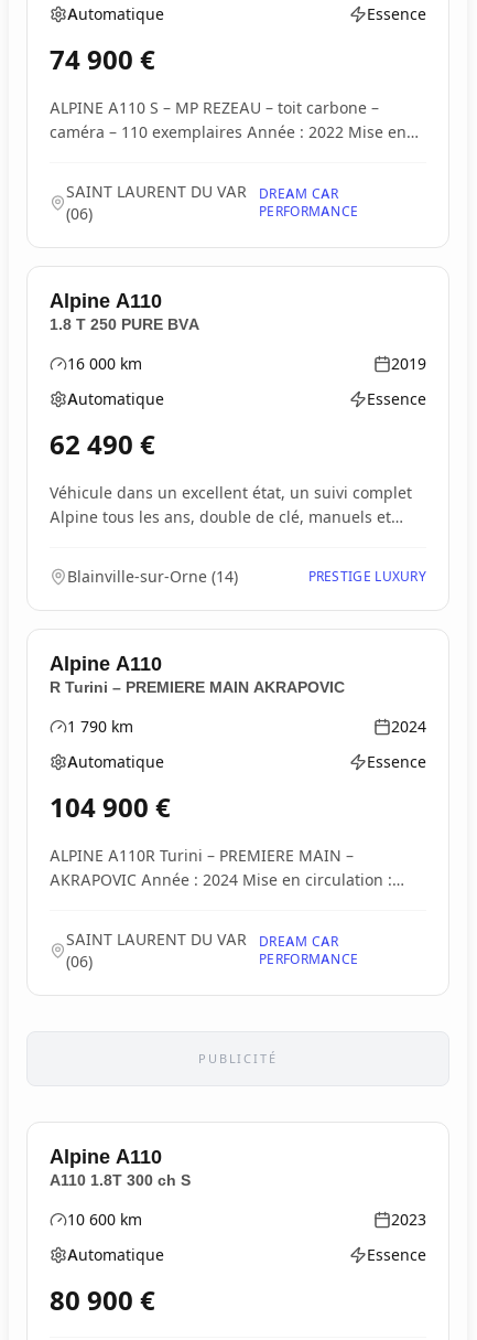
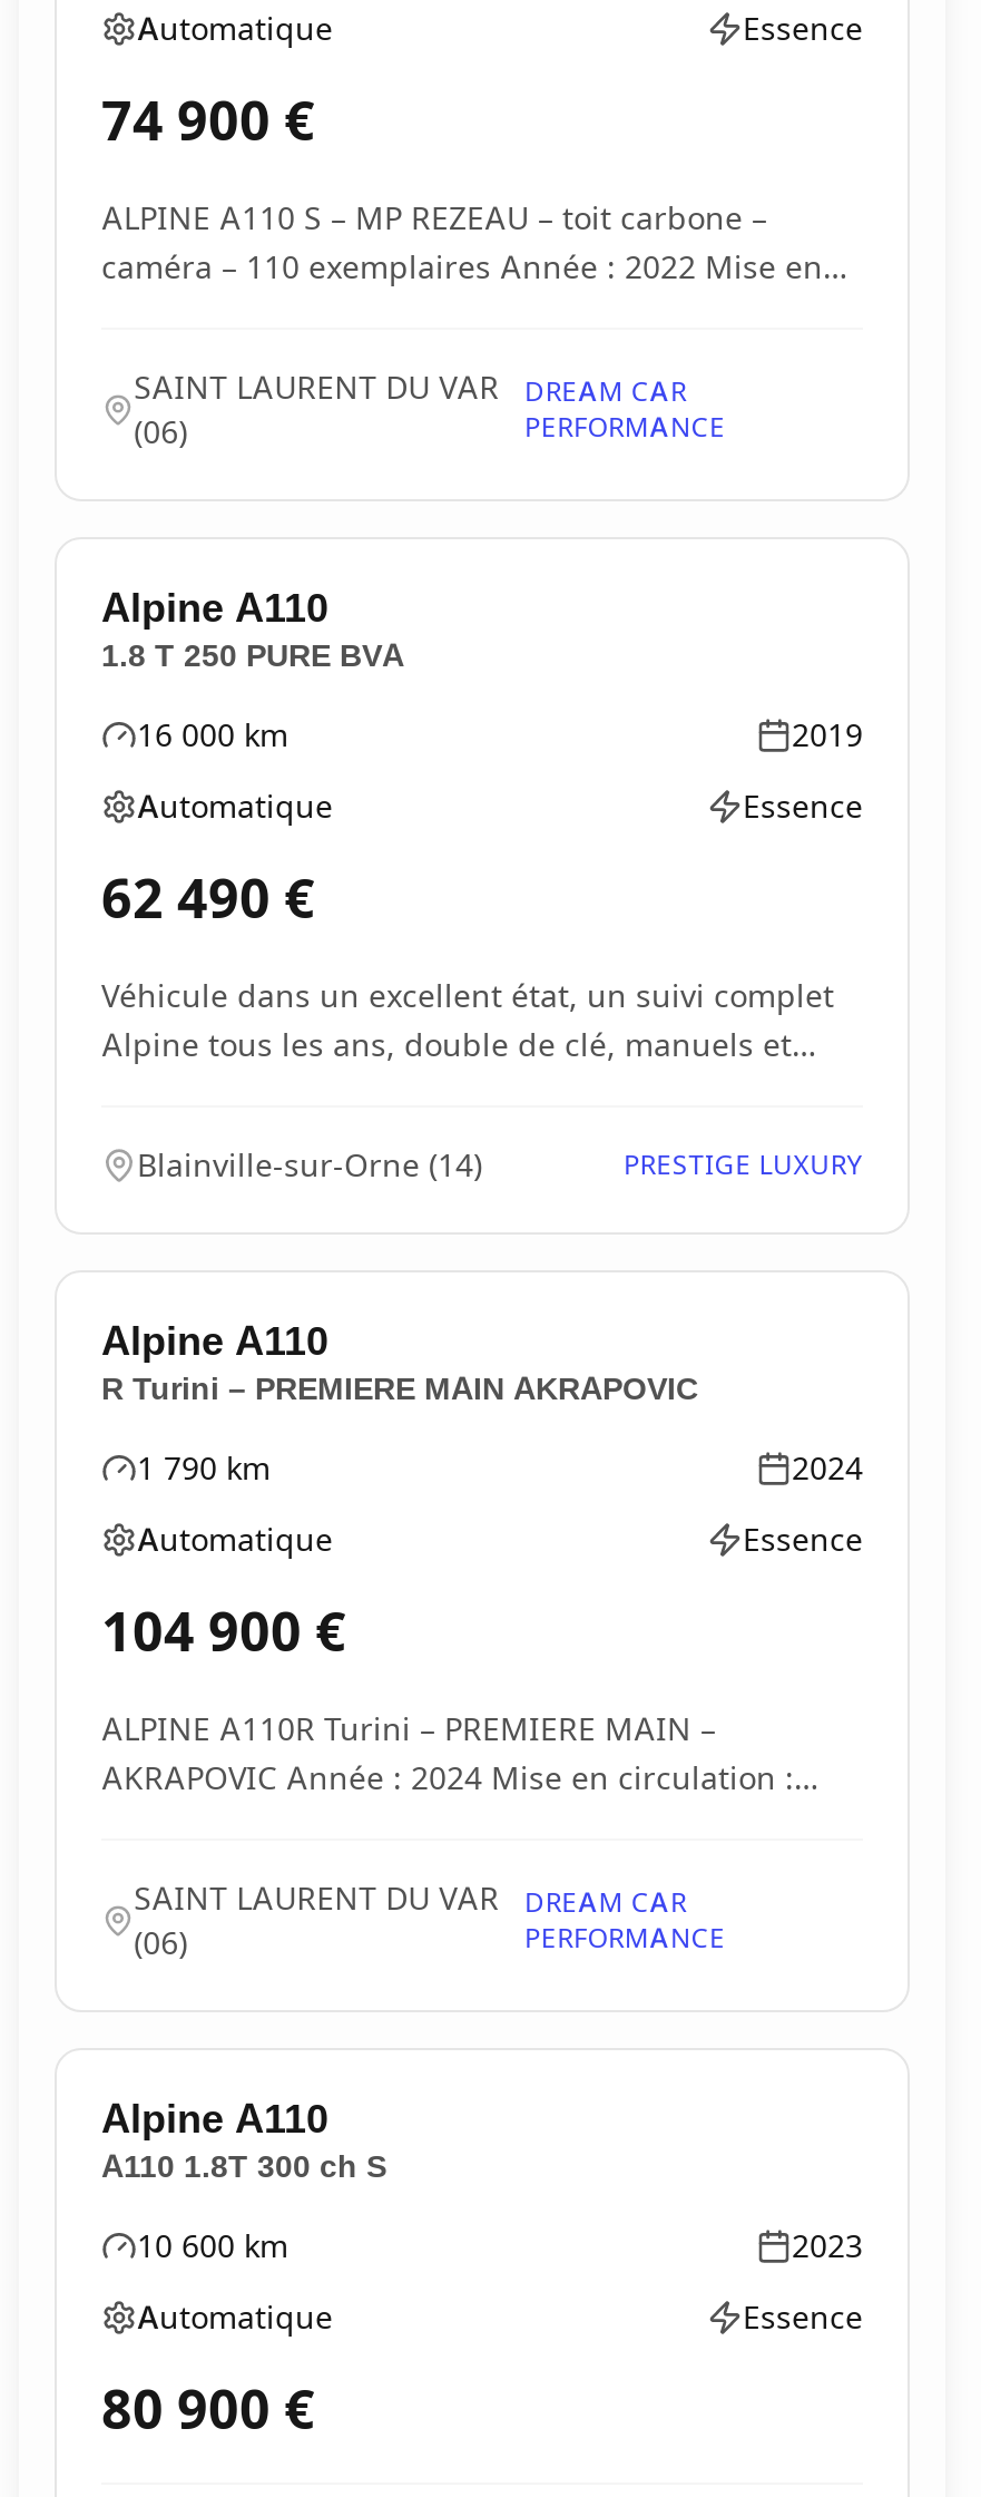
[198,1051,278,1066] PUBLICITÉ -> none

